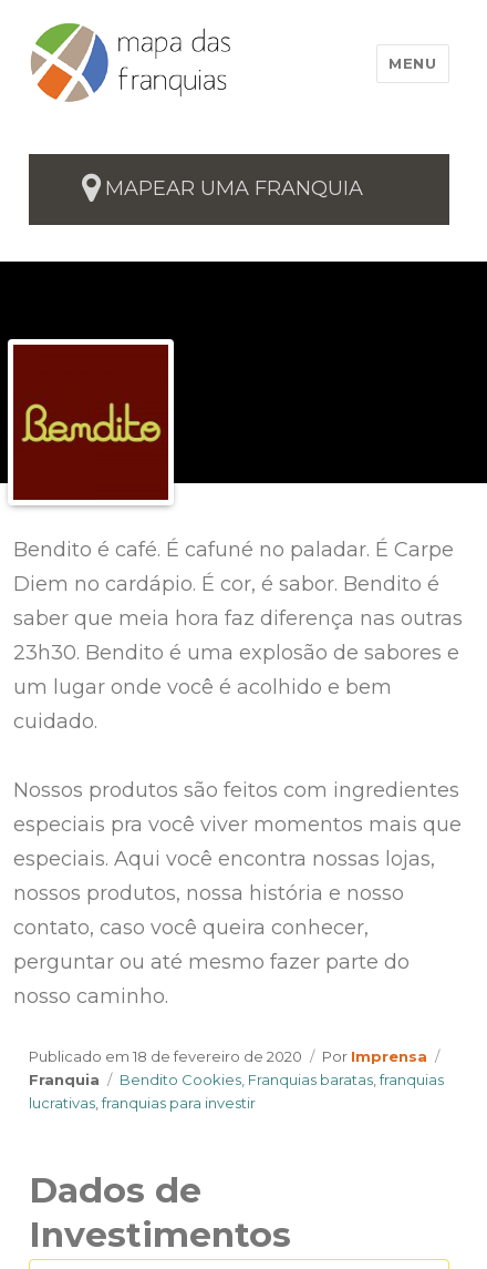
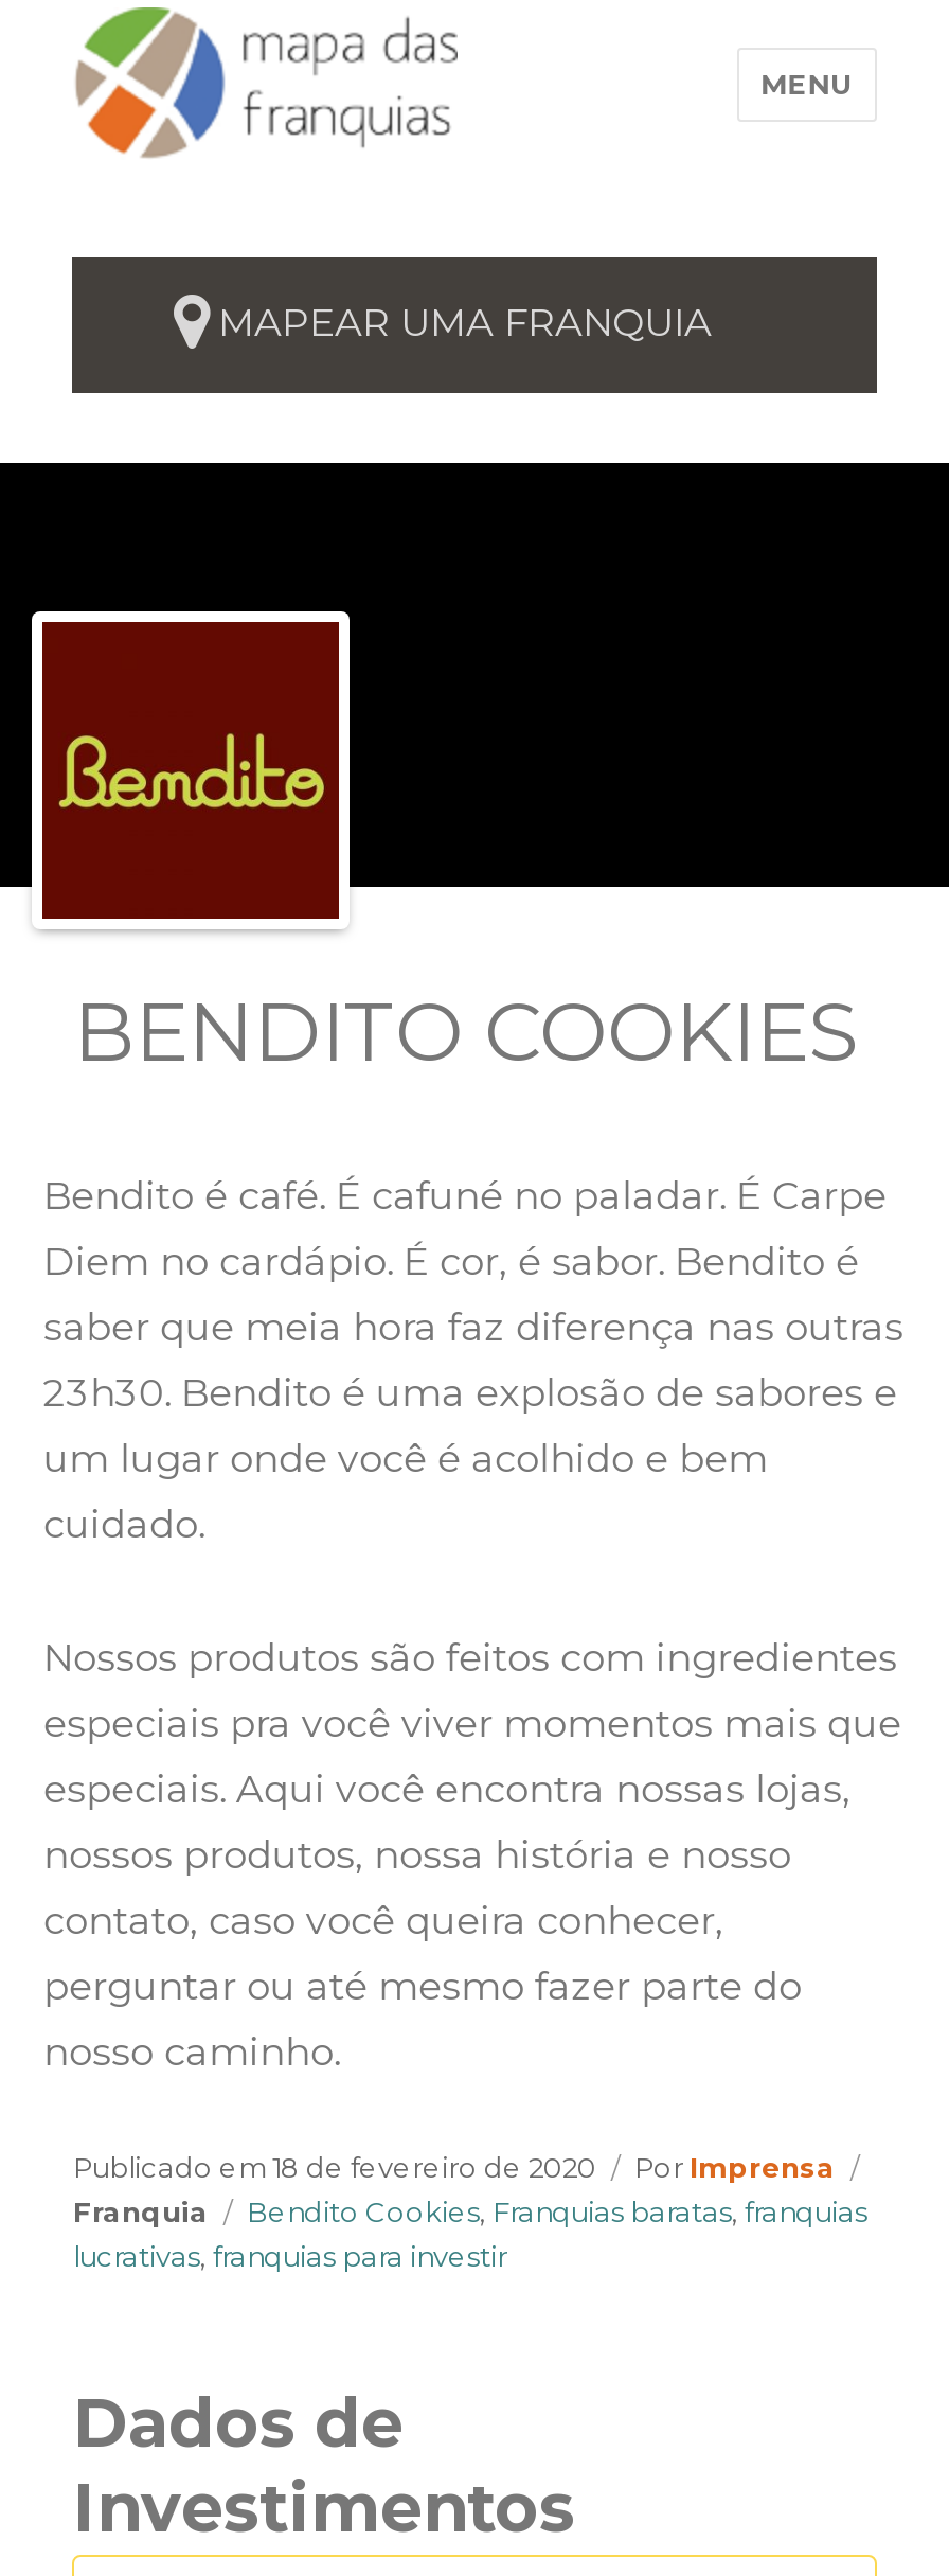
none -> [73,981,859,1081] BENDITO COOKIES

